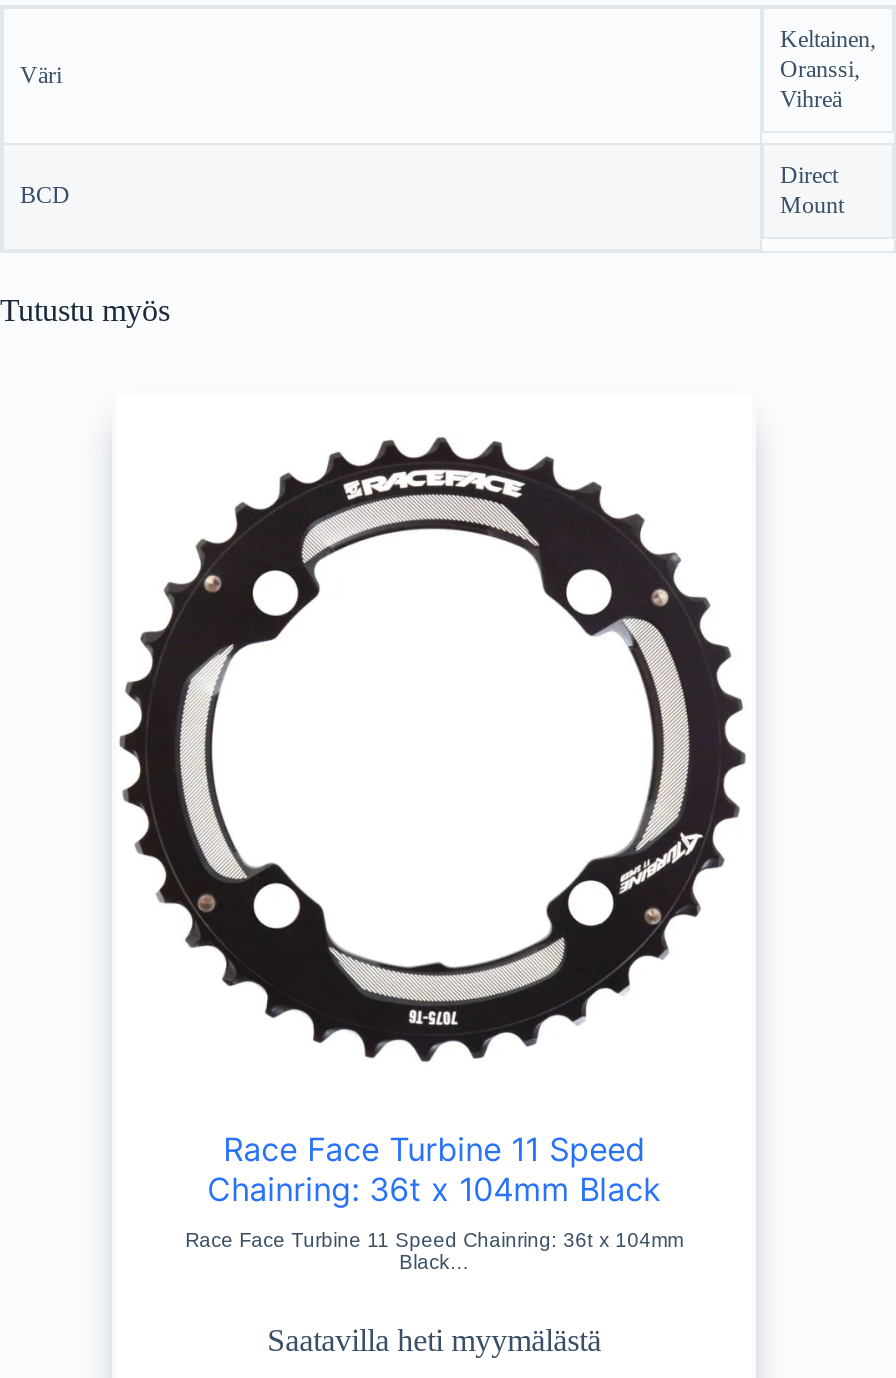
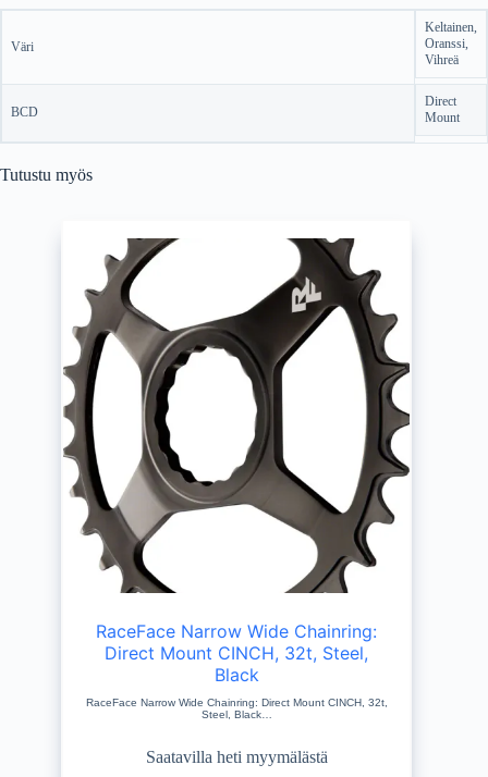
[118,427,748,1209] [image] | Race Face Turbine 11 Speed | Chainring: 36t x 104mm Black -> [62,237,411,686] [image] | RaceFace Narrow Wide Chainring: | Direct Mount CINCH, 32t, Steel, | Black
[185,1229,683,1273] Race Face Turbine 11 Speed Chainring: 36t x 104mm | Black… -> [86,696,387,720] RaceFace Narrow Wide Chainring: Direct Mount CINCH, 32t, | Steel, Black…

